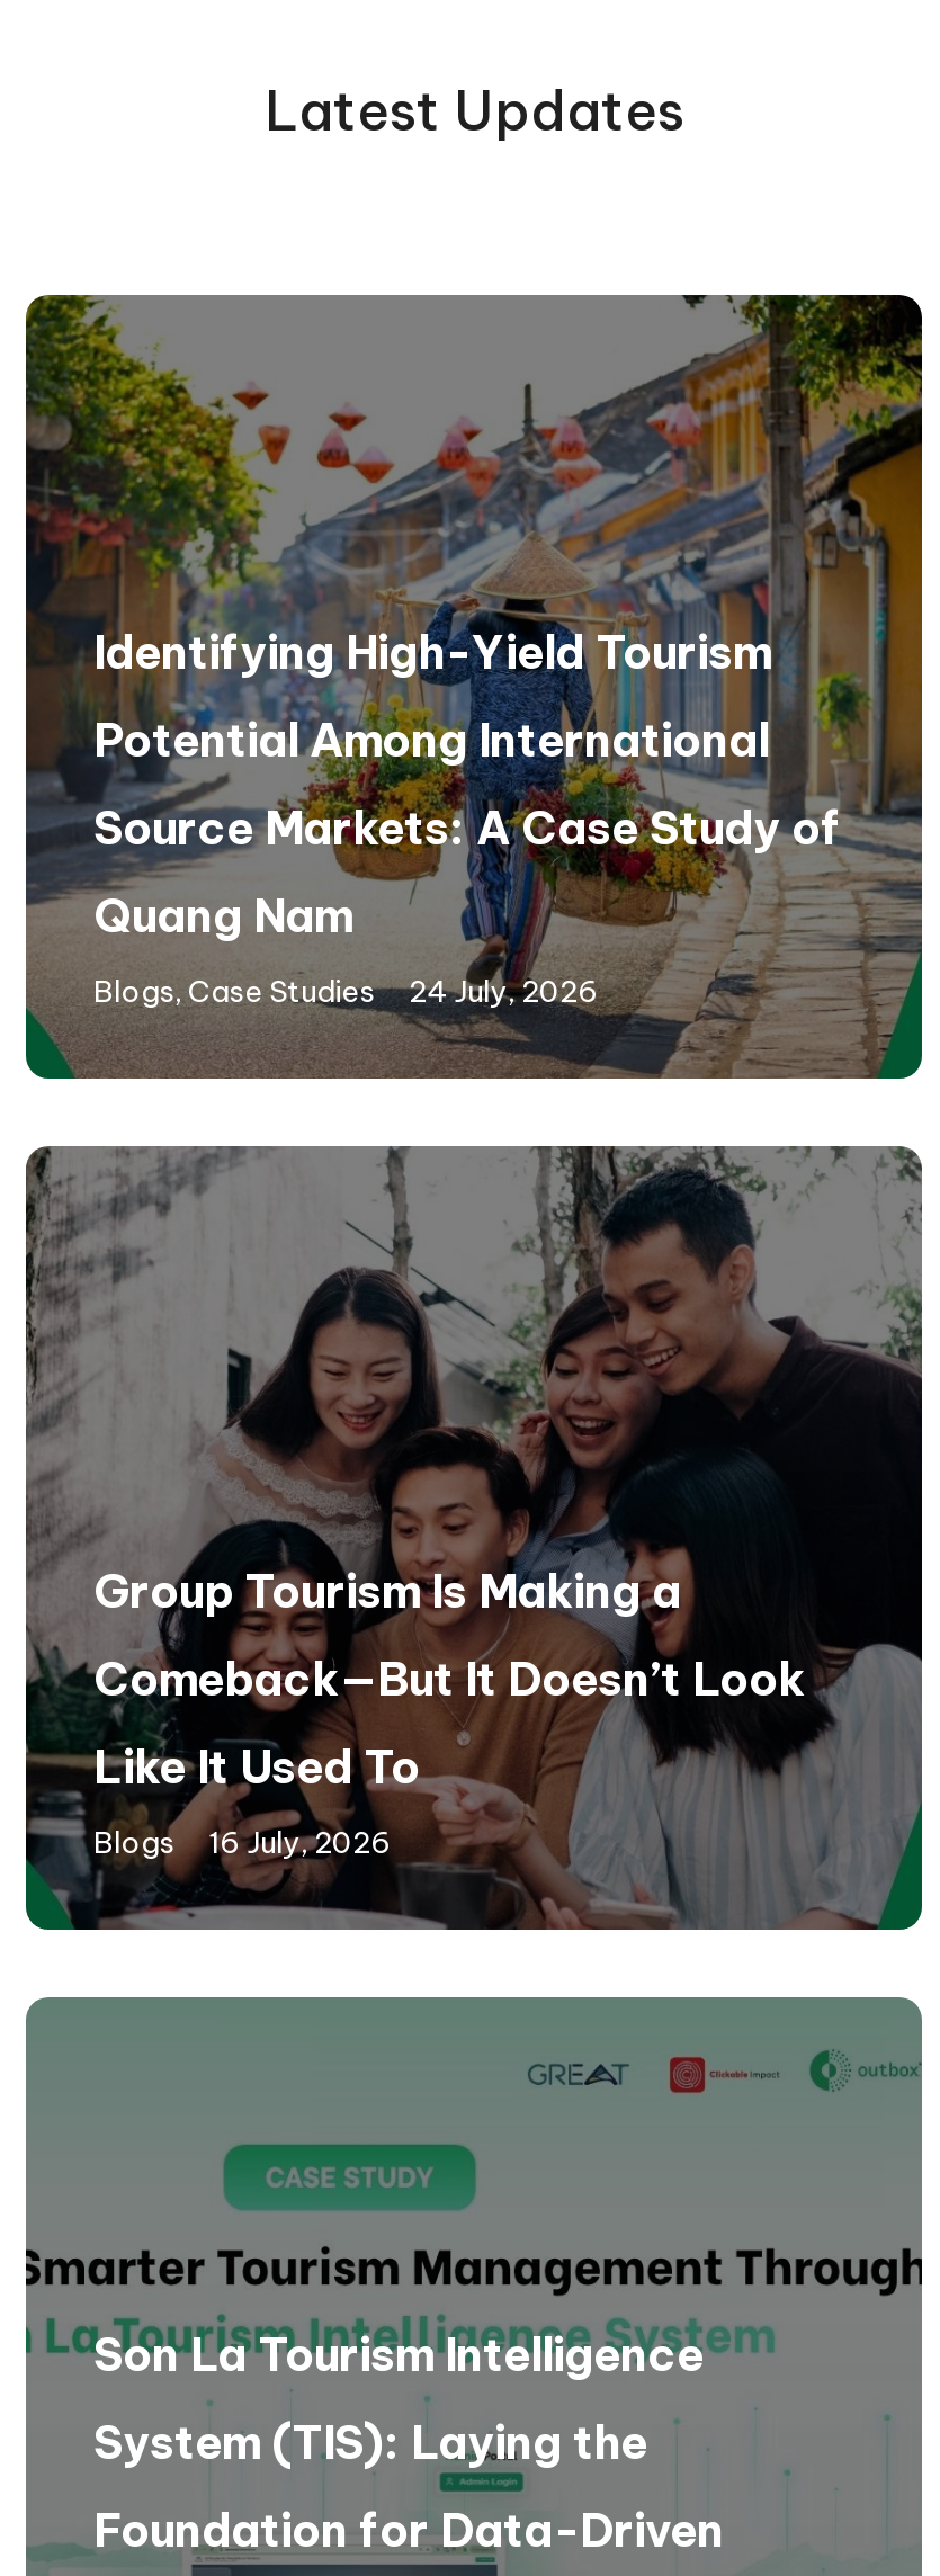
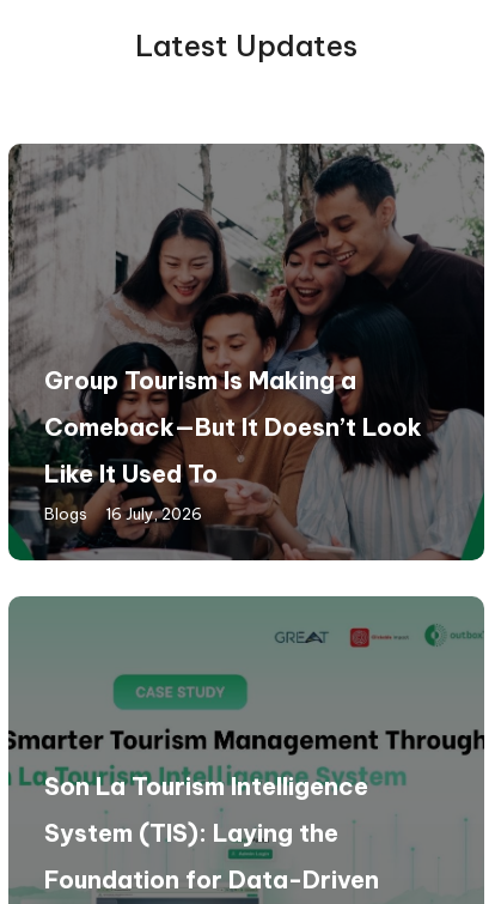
[24,293,924,1079] [image] | Identifying High-Yield Tourism | Potential Among International | Source Markets: A Case Study of | Quang Nam | Blogs, Case Studies | 24 July, 2026 -> none

